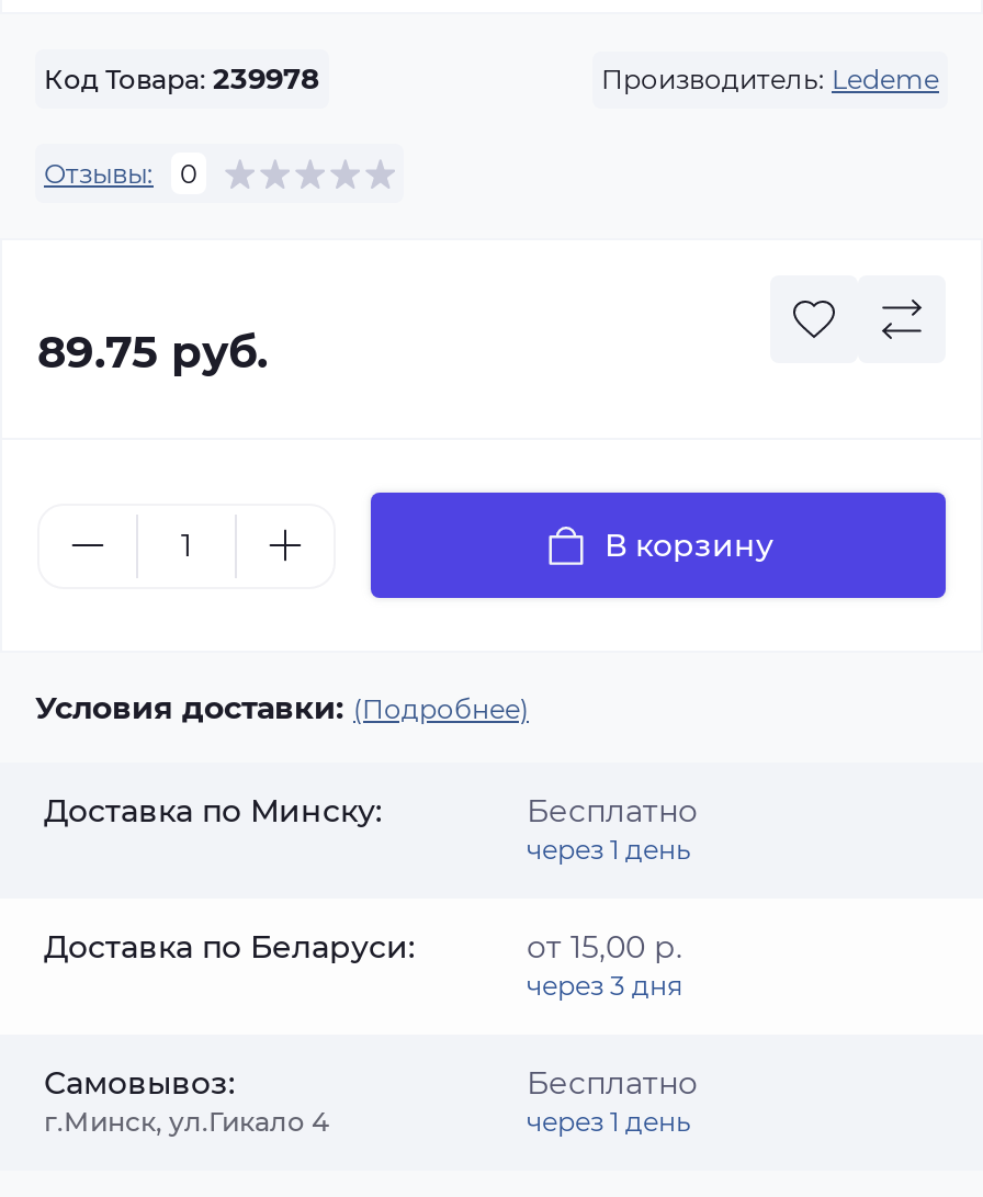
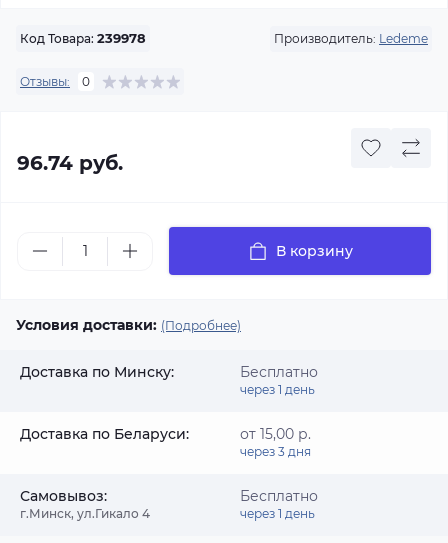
[37,326,268,379] 89.75 руб. -> [17,151,123,175] 96.74 руб.

